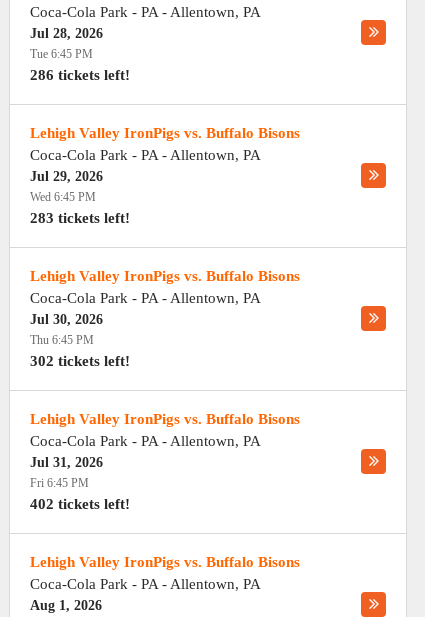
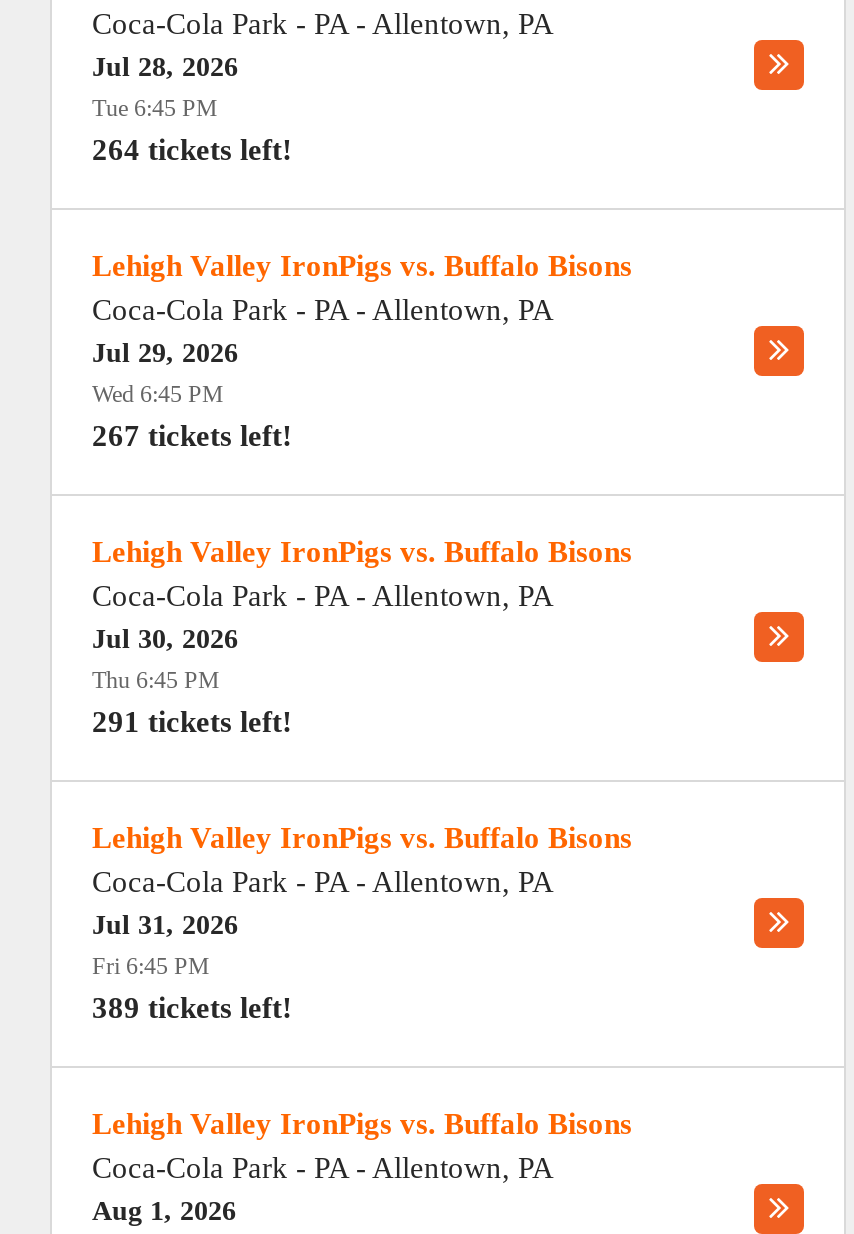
[30,67,130,83] 286 tickets left! -> [92,134,292,166] 264 tickets left!
[30,210,130,226] 283 tickets left! -> [92,420,292,452] 267 tickets left!
[30,353,130,369] 302 tickets left! -> [92,706,292,738] 291 tickets left!
[30,496,130,512] 402 tickets left! -> [92,992,292,1024] 389 tickets left!

